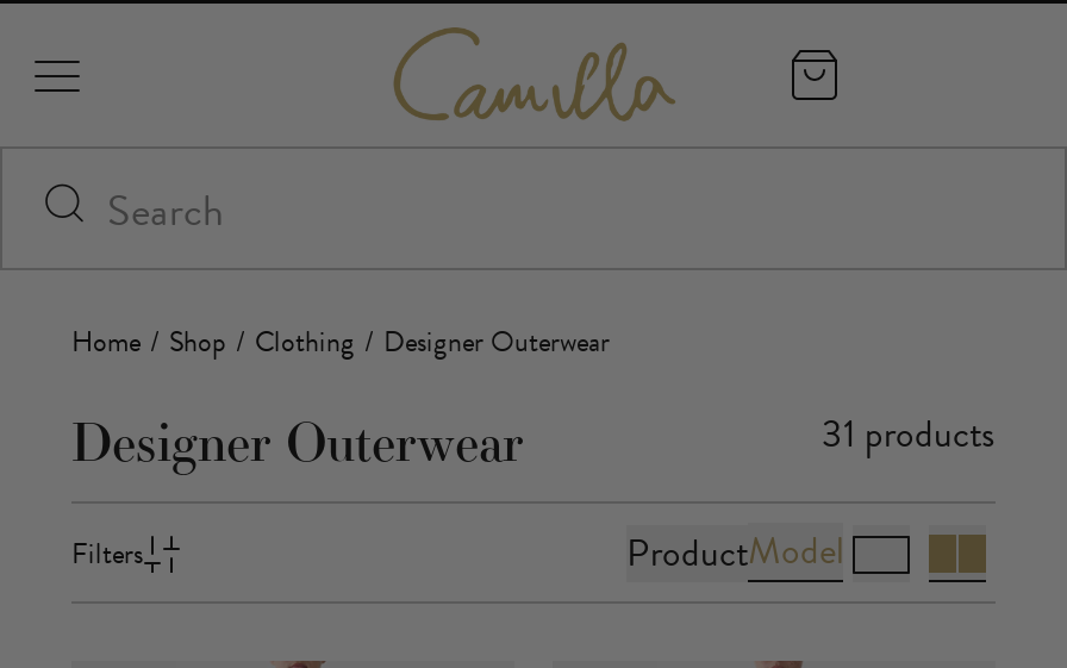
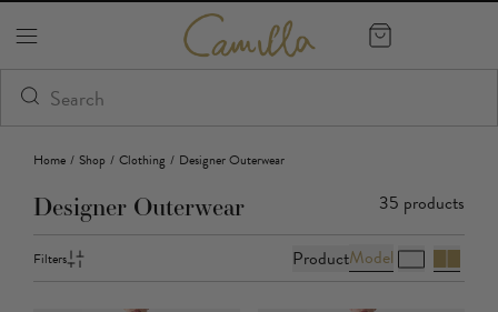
[822,405,996,462] 31 products -> [379,189,465,216] 35 products

